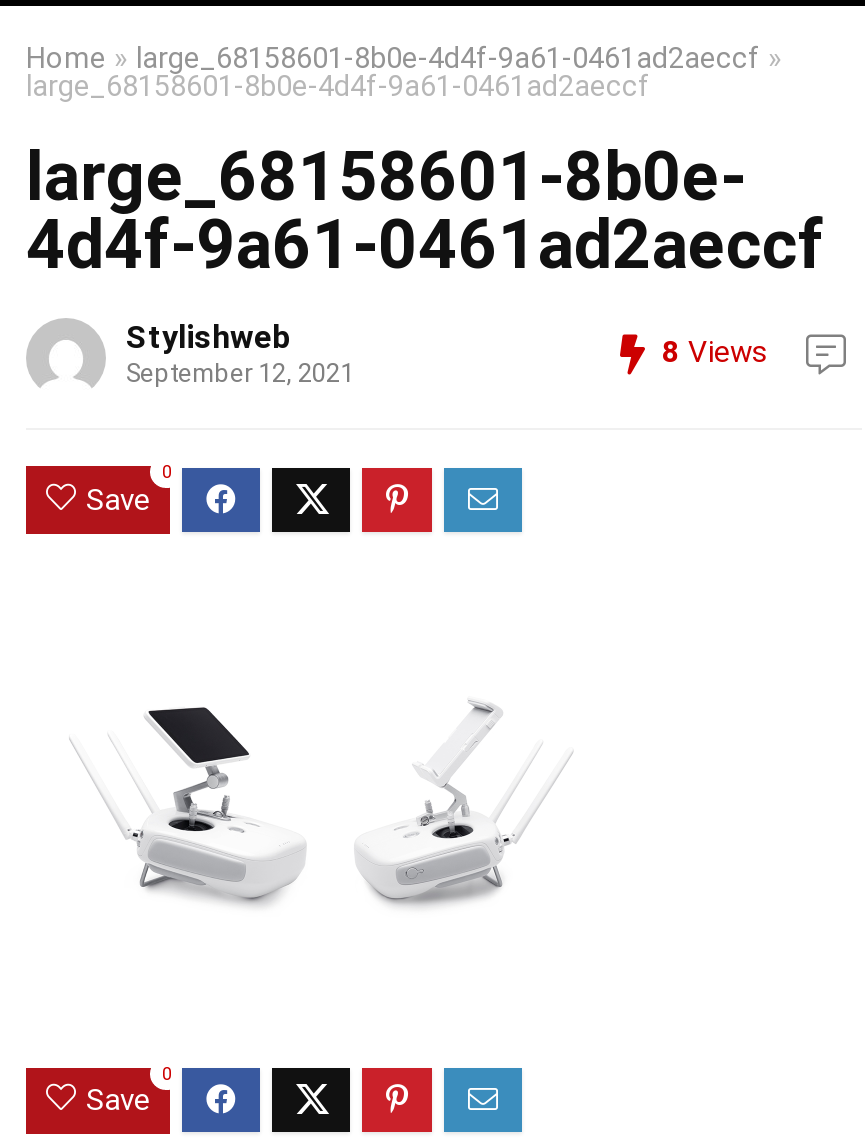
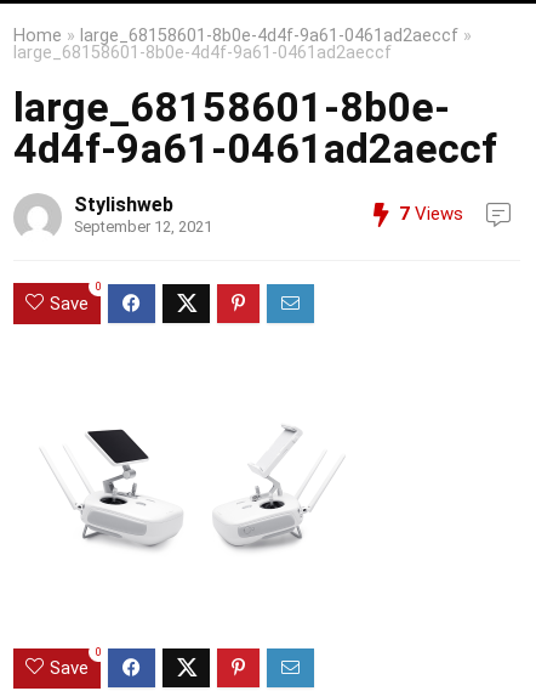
[662,334,768,370] 8 Views -> [399,203,463,225] 7 Views

